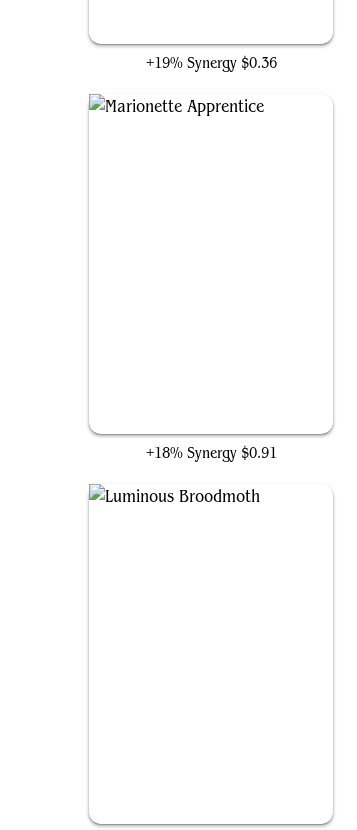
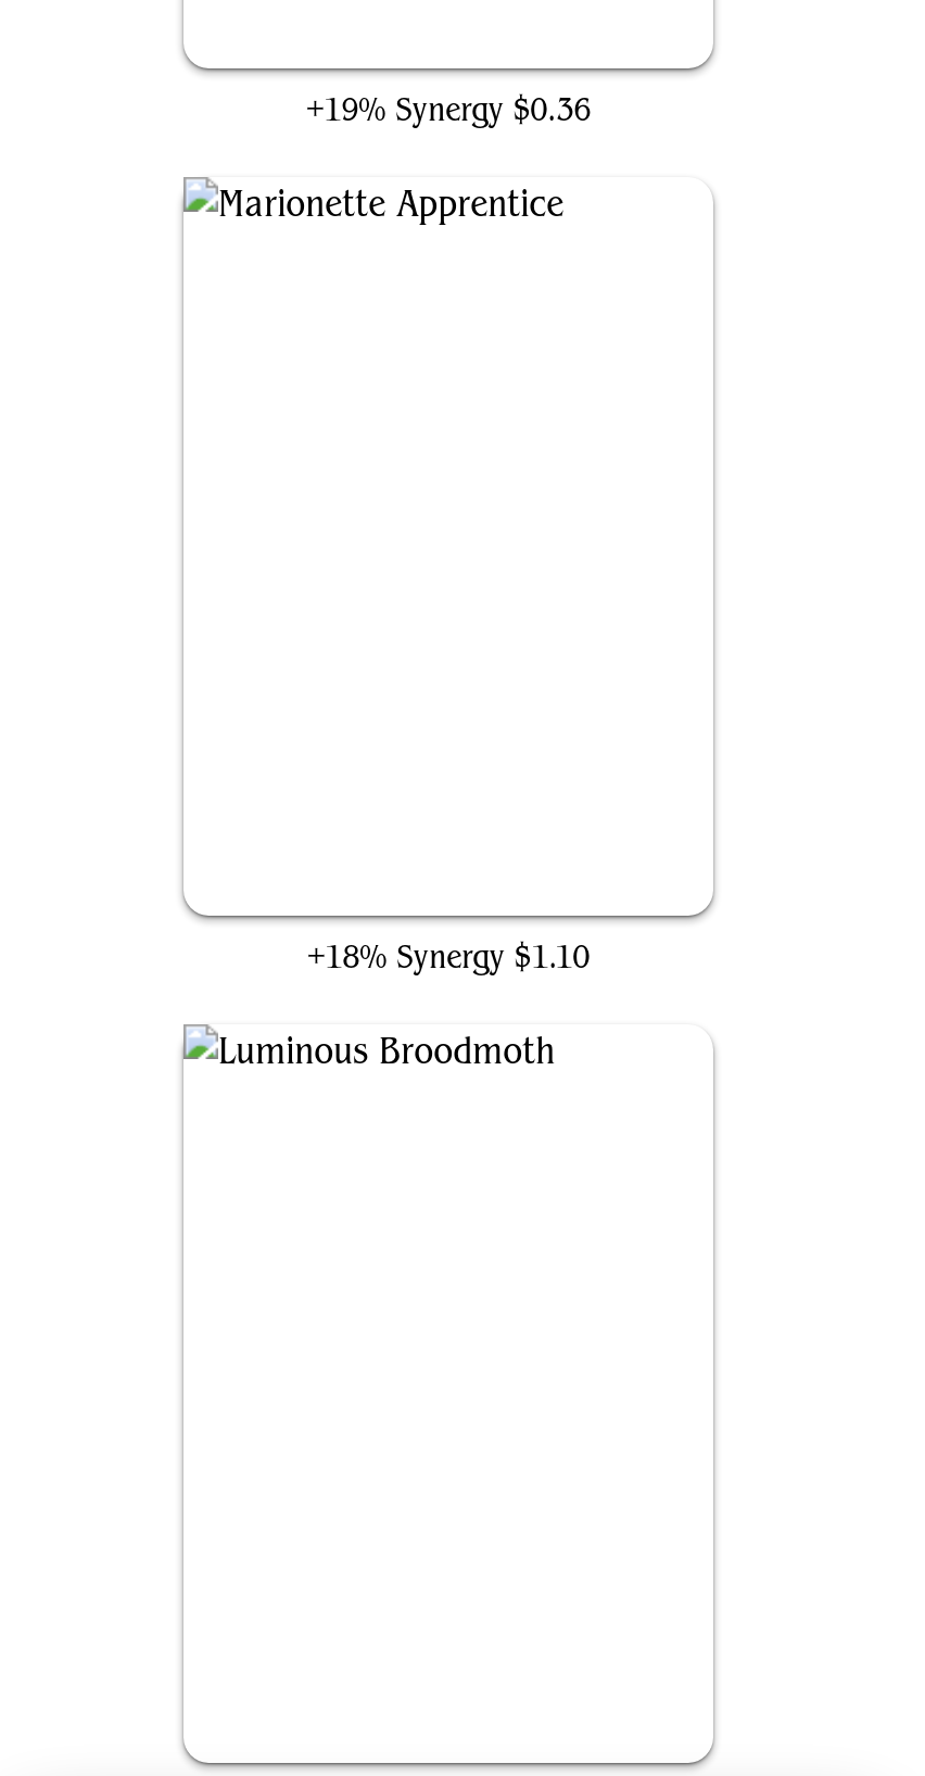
[145,444,276,462] +18% Synergy $0.91 -> [307,937,590,977] +18% Synergy $1.10

